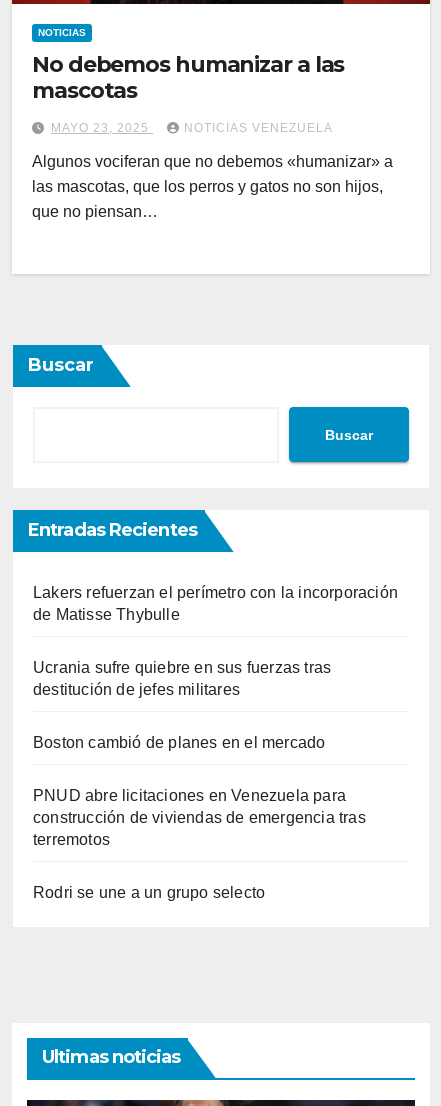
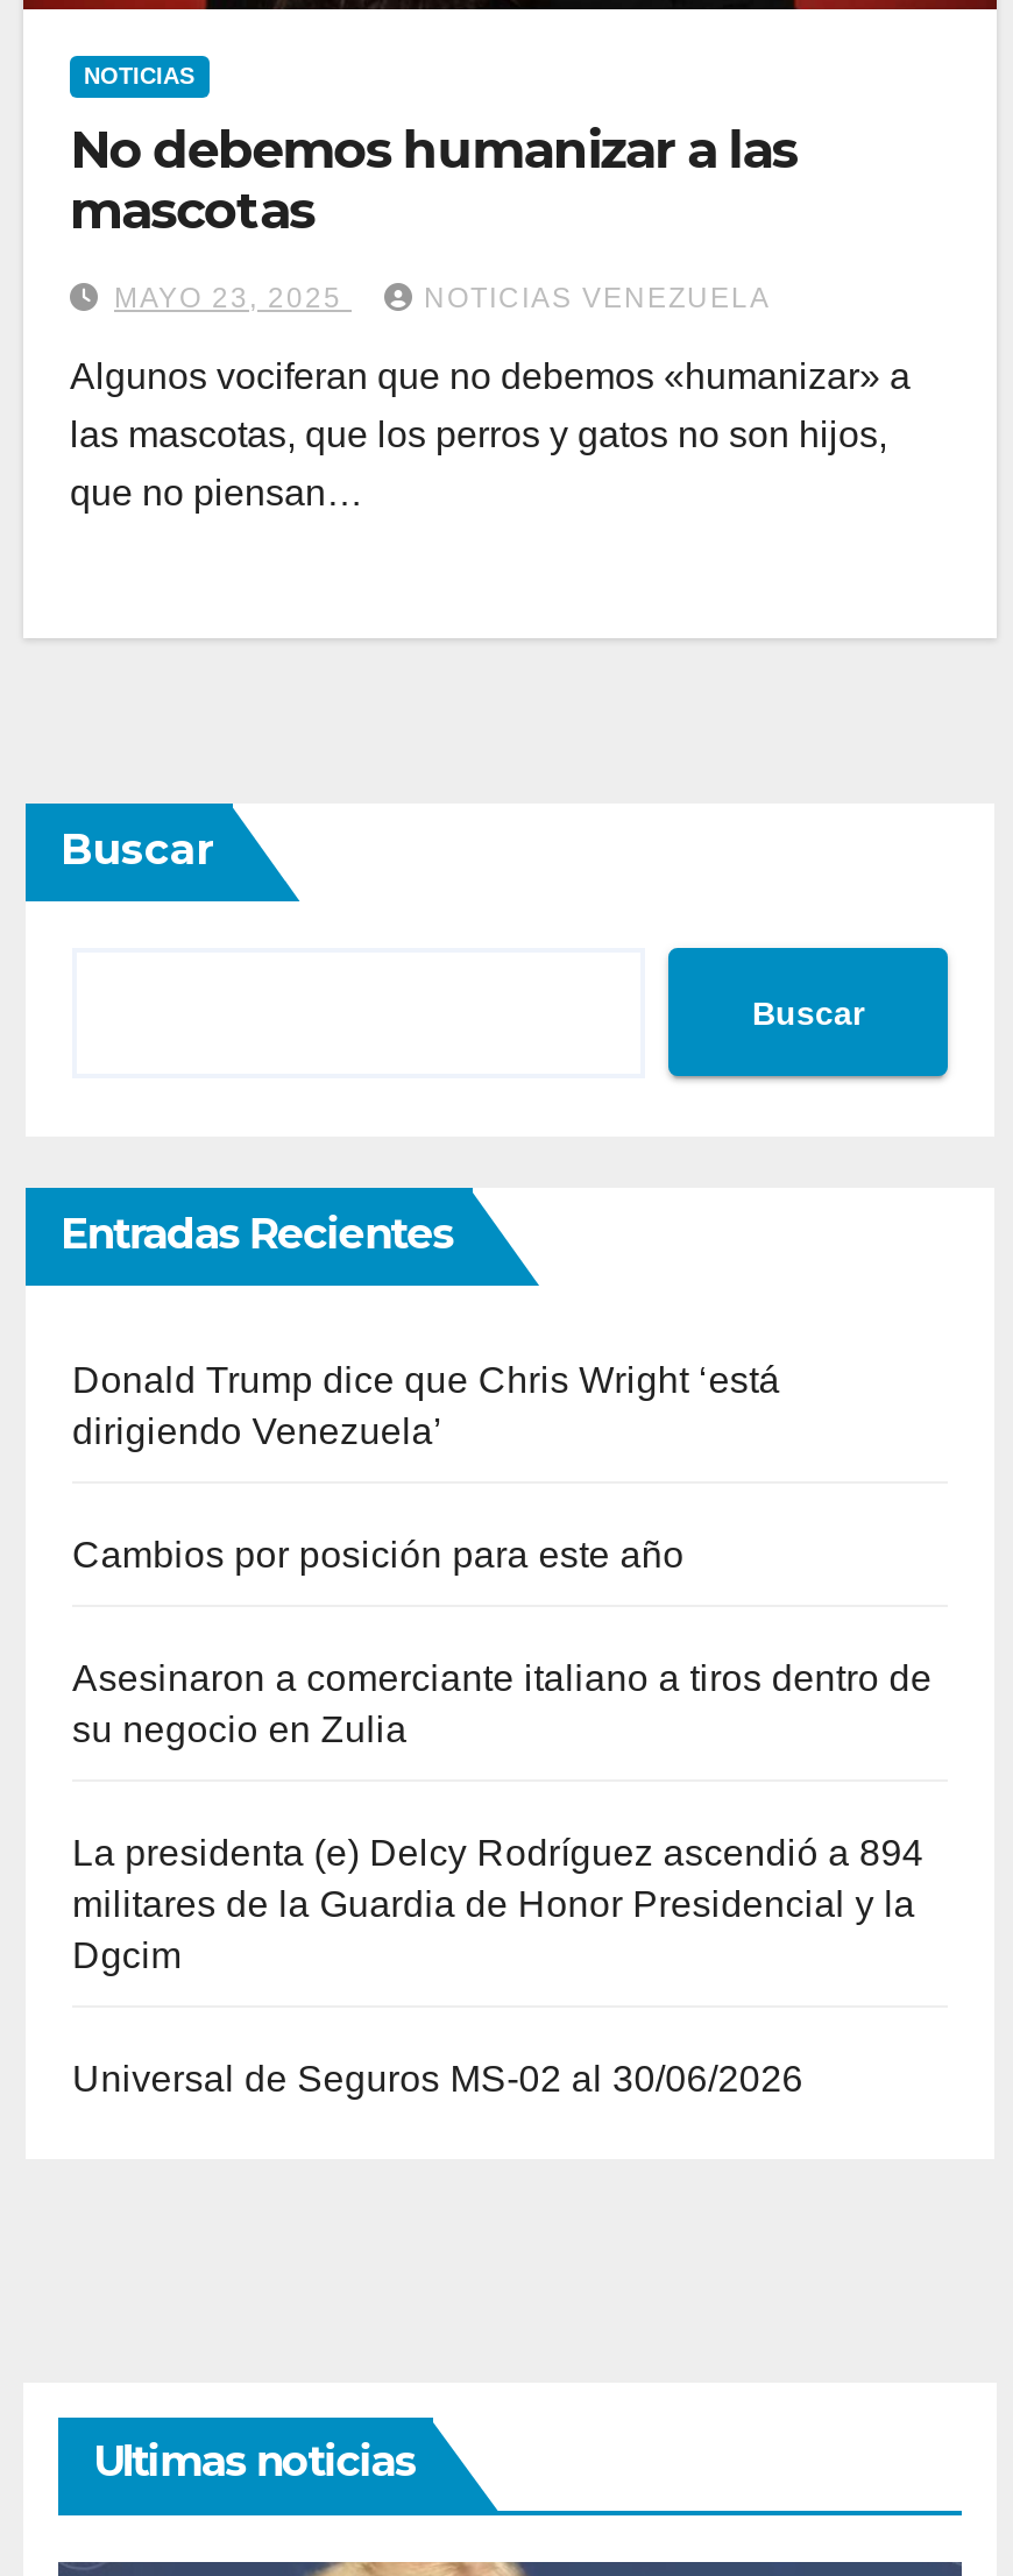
[33,584,398,623] Lakers refuerzan el perímetro con la incorporación | de Matisse Thybulle -> [72,1361,780,1452] Donald Trump dice que Chris Wright ‘está | dirigiendo Venezuela’
[33,659,331,698] Ucrania sufre quiebre en sus fuerzas tras | destitución de jefes militares -> [72,1536,684,1575] Cambios por posición para este año
[33,734,325,751] Boston cambió de planes en el mercado -> [72,1659,932,1750] Asesinaron a comerciante italiano a tiros dentro de | su negocio en Zulia
[33,787,366,848] PNUD abre licitaciones en Venezuela para | construcción de viviendas de emergencia tras | terremotos -> [72,1834,924,1976] La presidenta (e) Delcy Rodríguez ascendió a 894 | militares de la Guardia de Honor Presidencial y la | Dgcim
[33,884,265,901] Rodri se une a un grupo selecto -> [72,2060,803,2099] Universal de Seguros MS-02 al 30/06/2026

